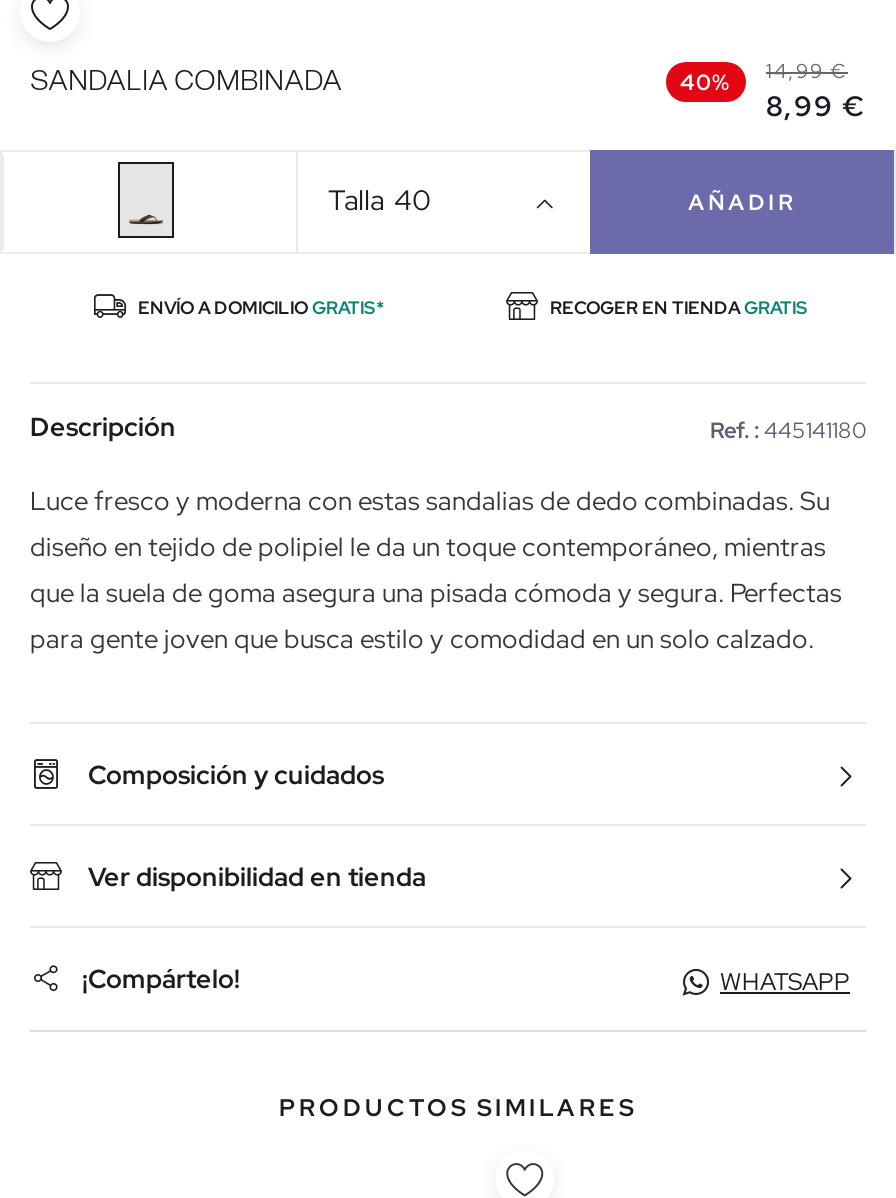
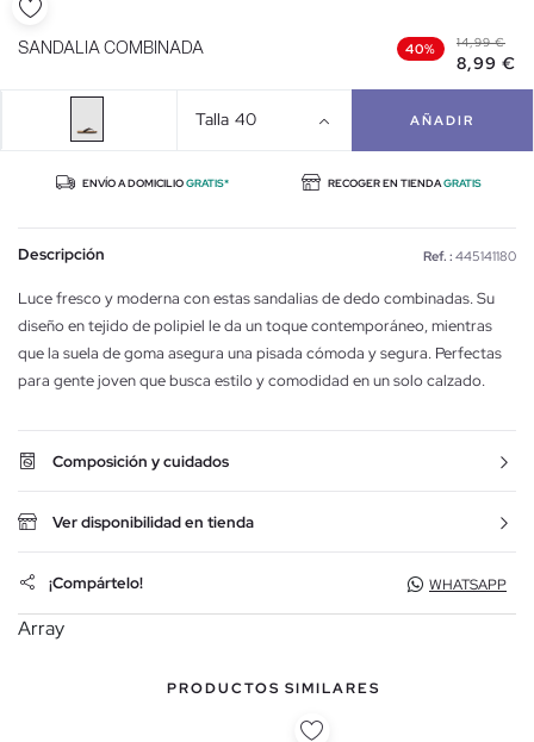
none -> [18,616,64,641] Array

